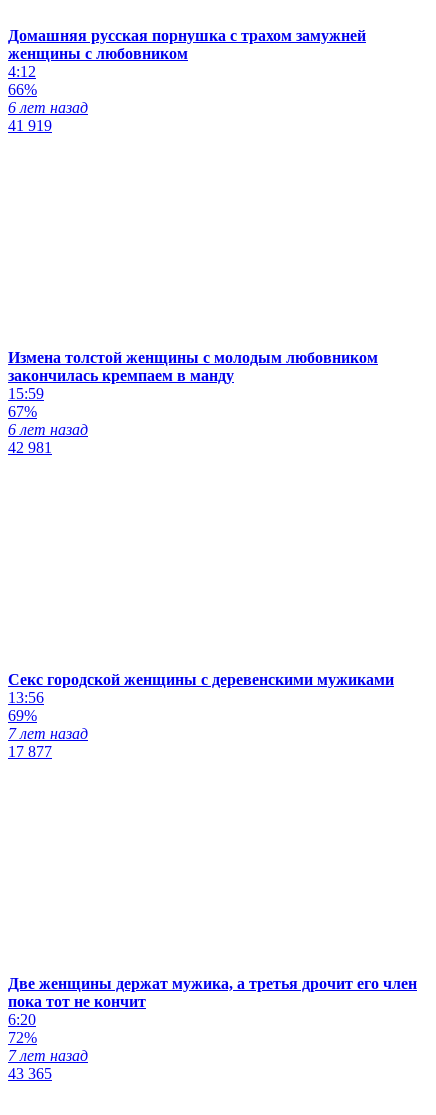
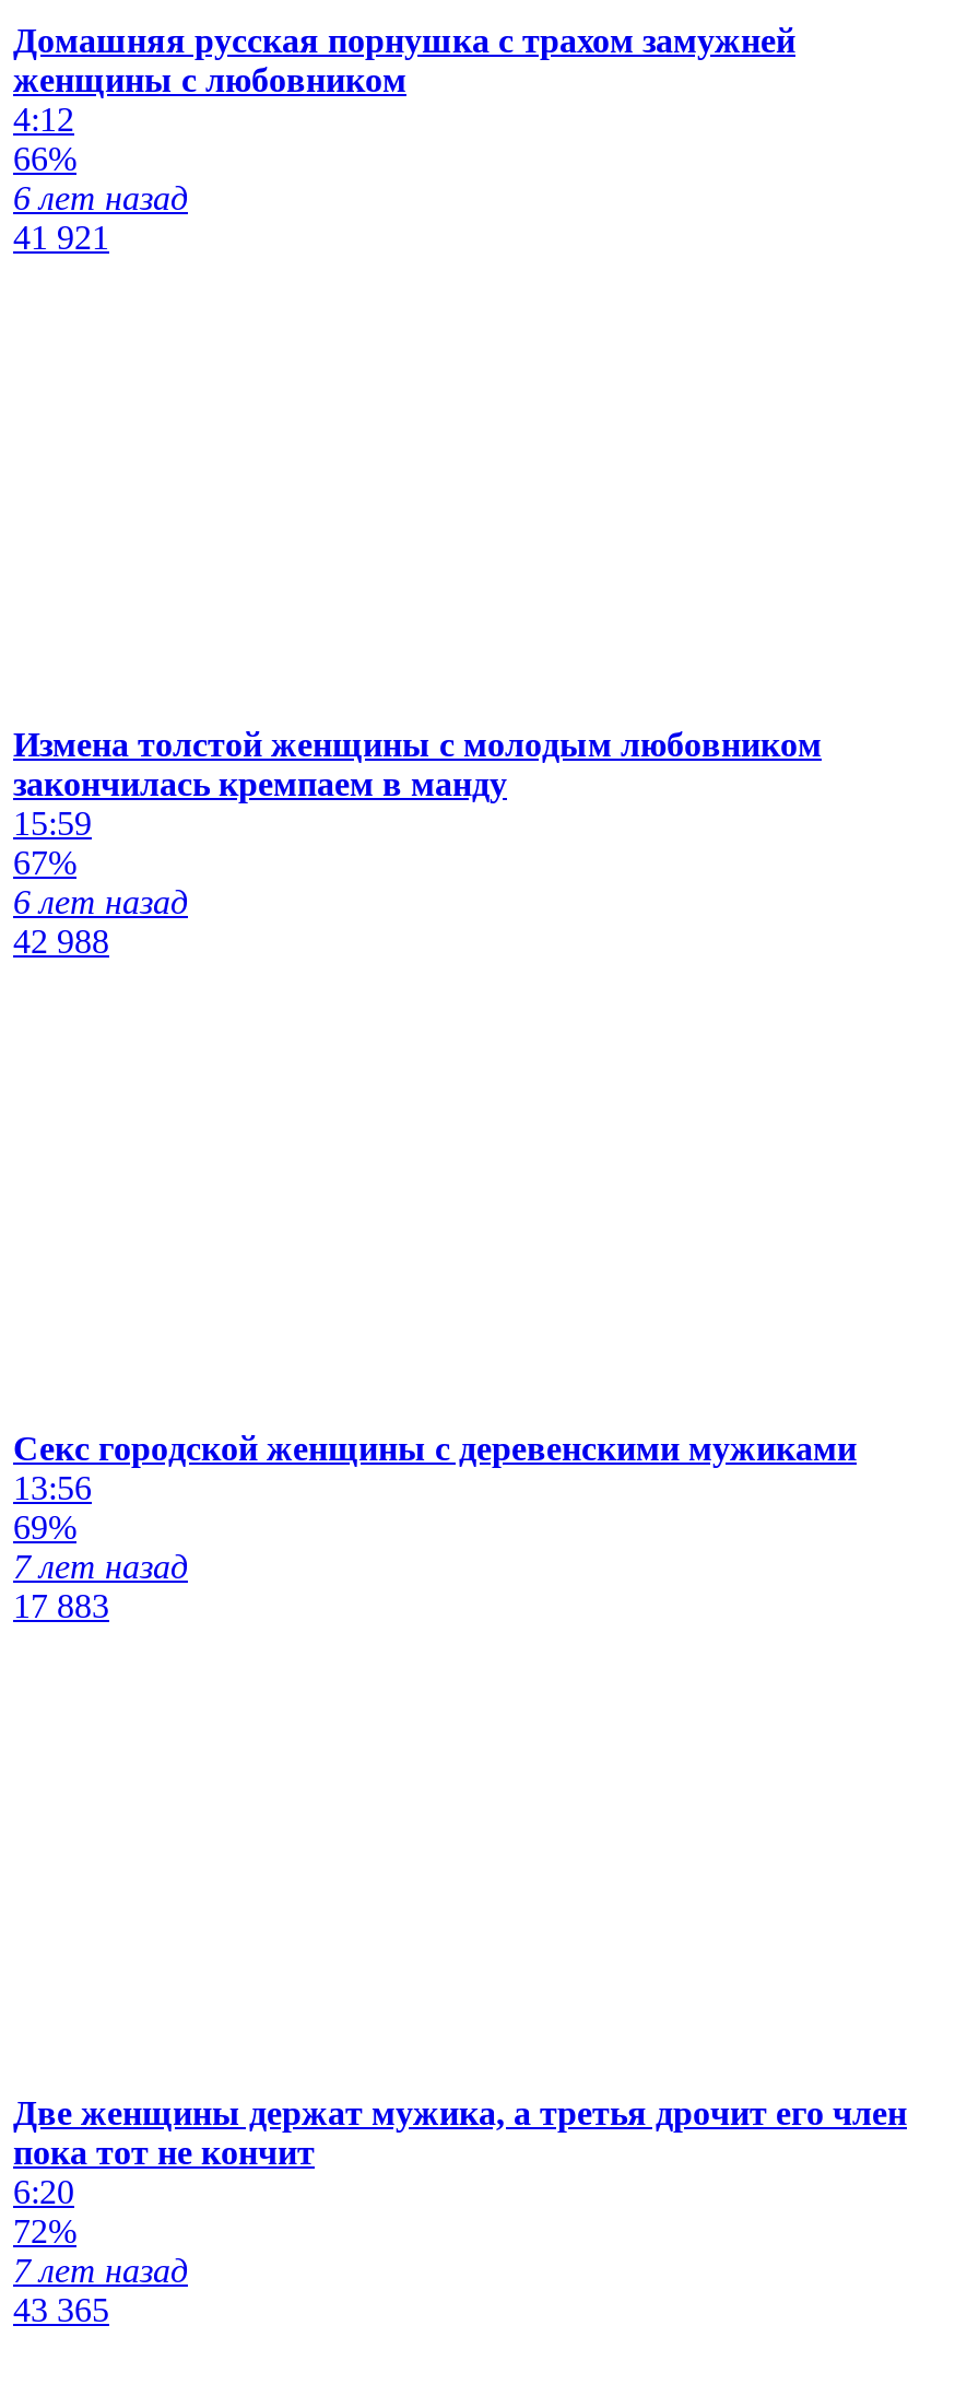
[8,117,52,134] 41 919 -> [13,218,109,256] 41 921
[8,439,52,456] 42 981 -> [13,922,109,959] 42 988
[8,743,52,760] 17 877 -> [13,1587,109,1624] 17 883

